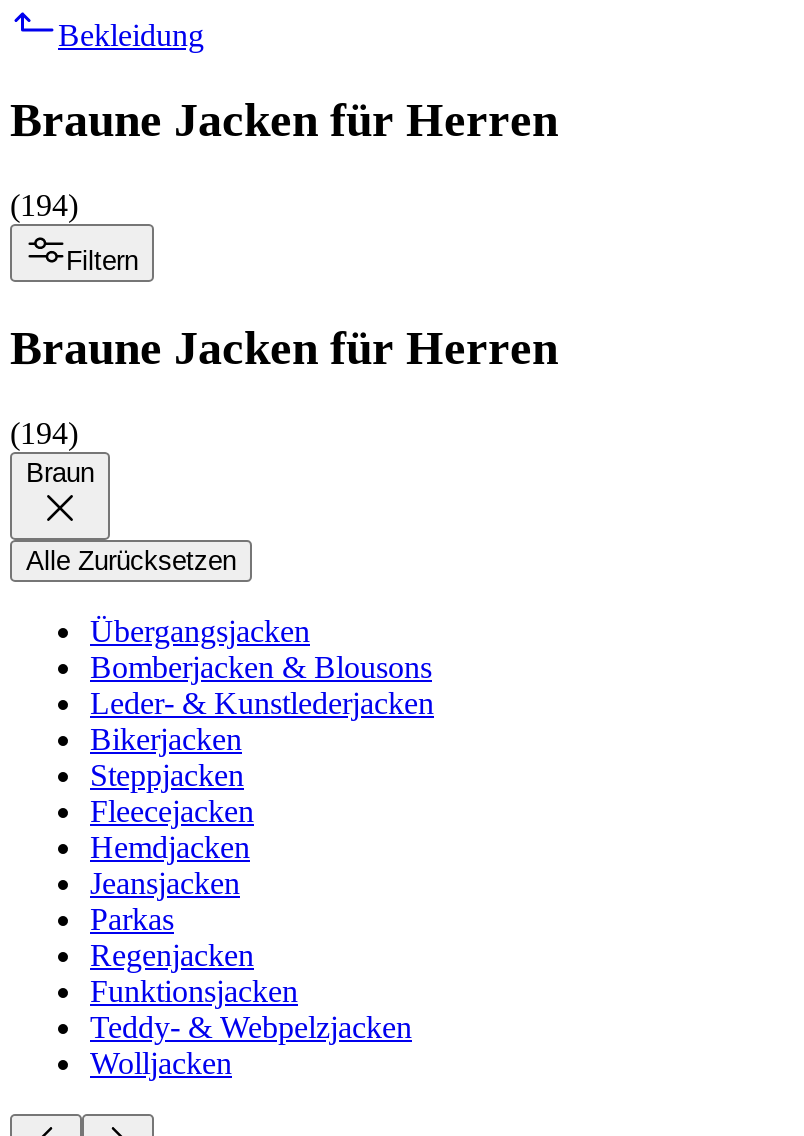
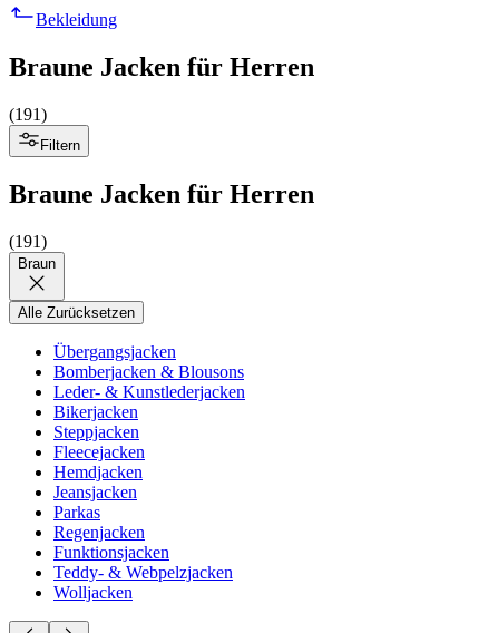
[10,188,78,222] (194) -> [9,105,47,124] (191)
[10,415,78,449] (194) -> [9,231,47,250] (191)

